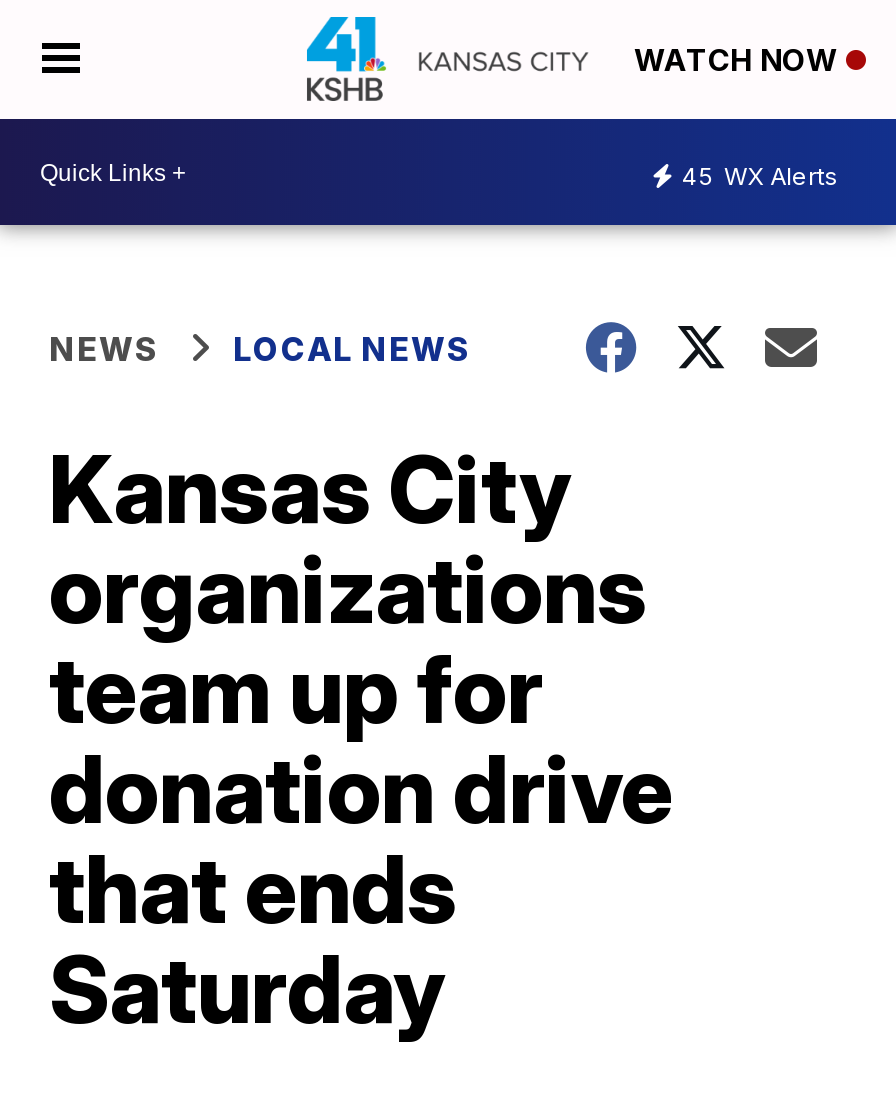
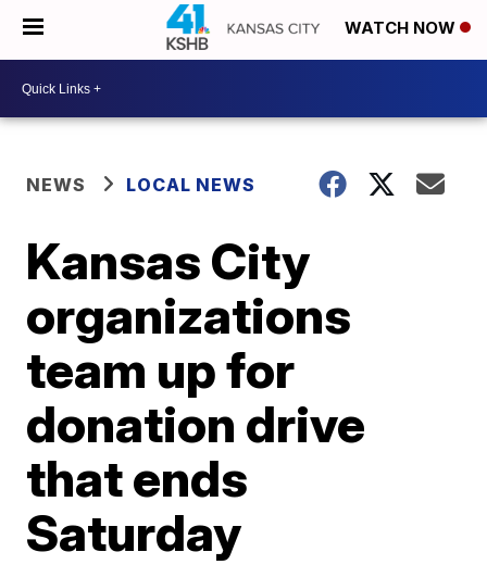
[682,160,838,190] 45 WX Alerts -> none

